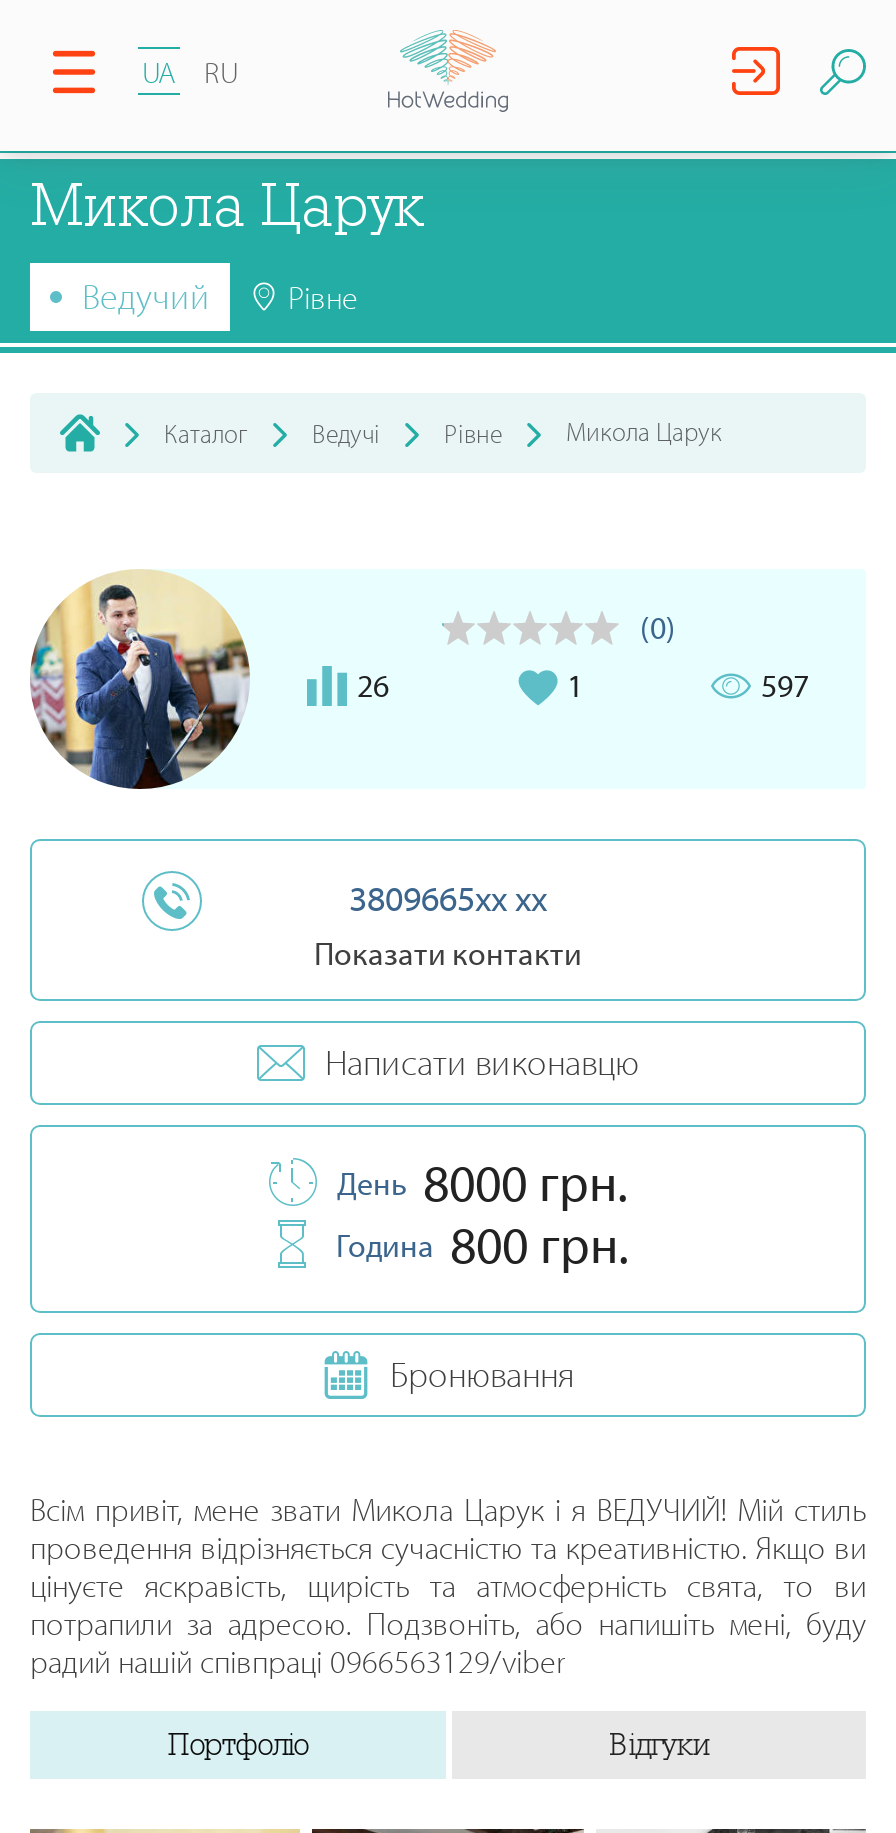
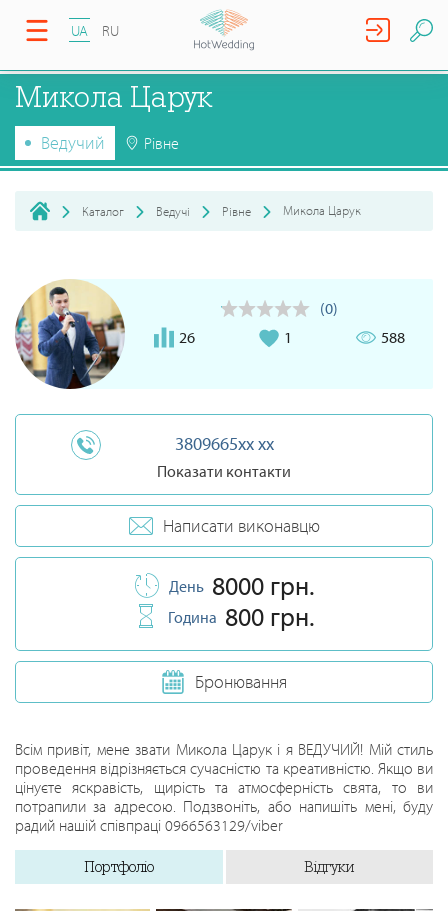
[761,664,809,704] 597 -> [380,326,404,346] 588

